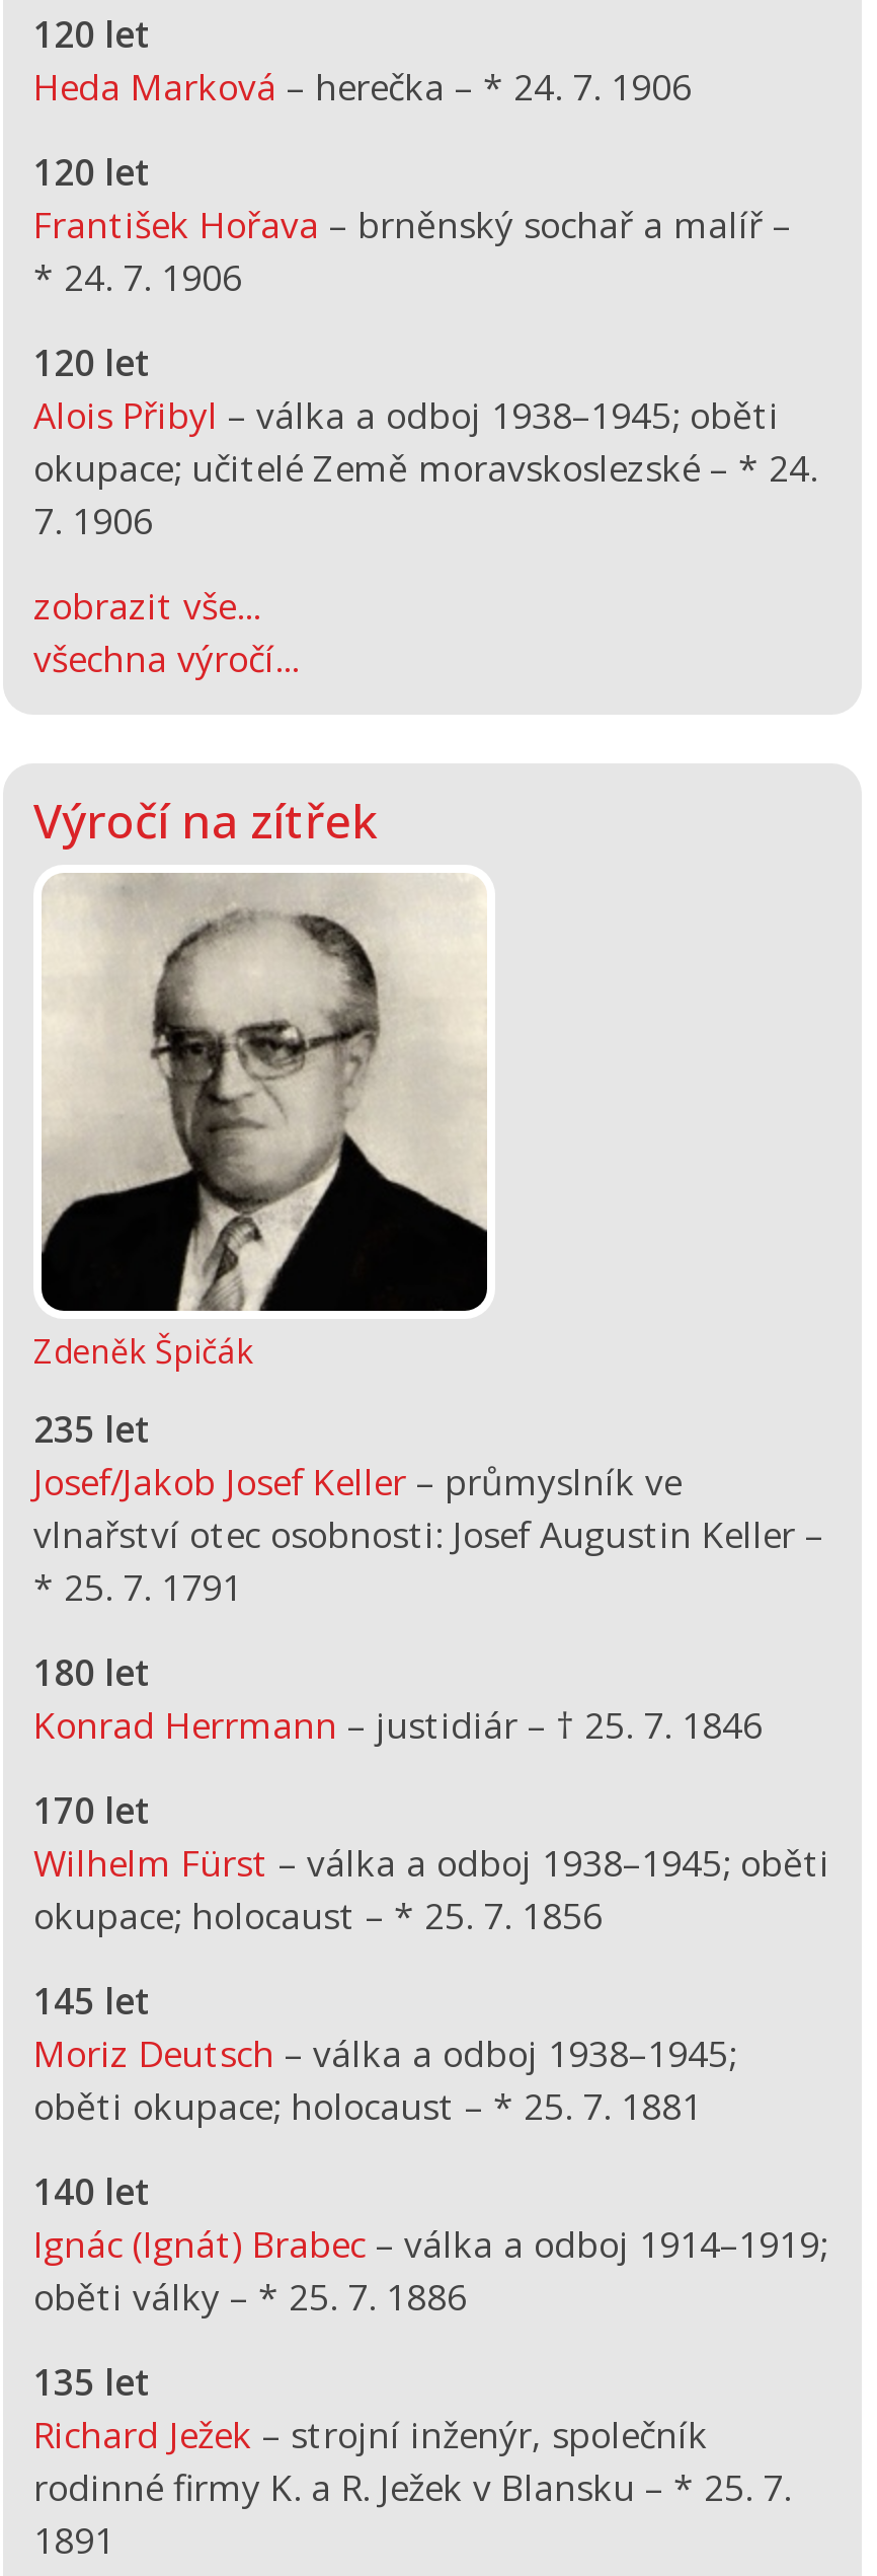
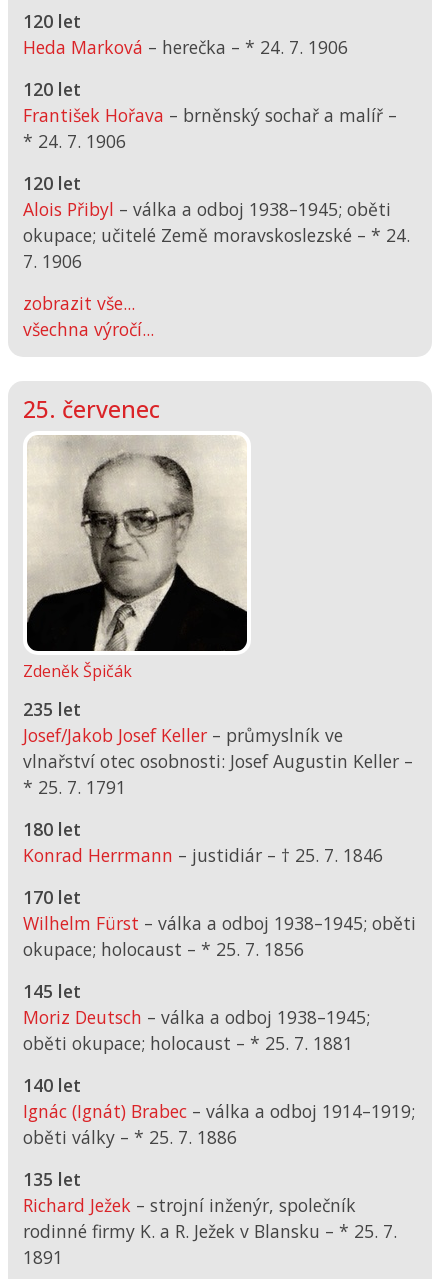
[33,789,378,853] Výročí na zítřek -> [23,393,160,425] 25. červenec

